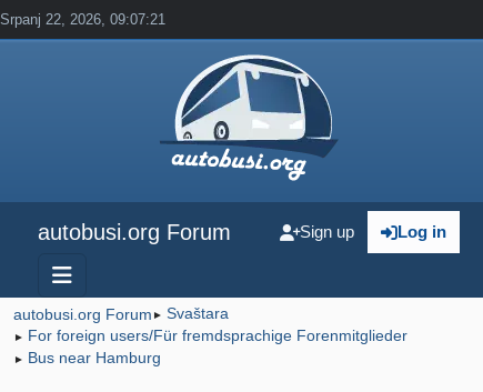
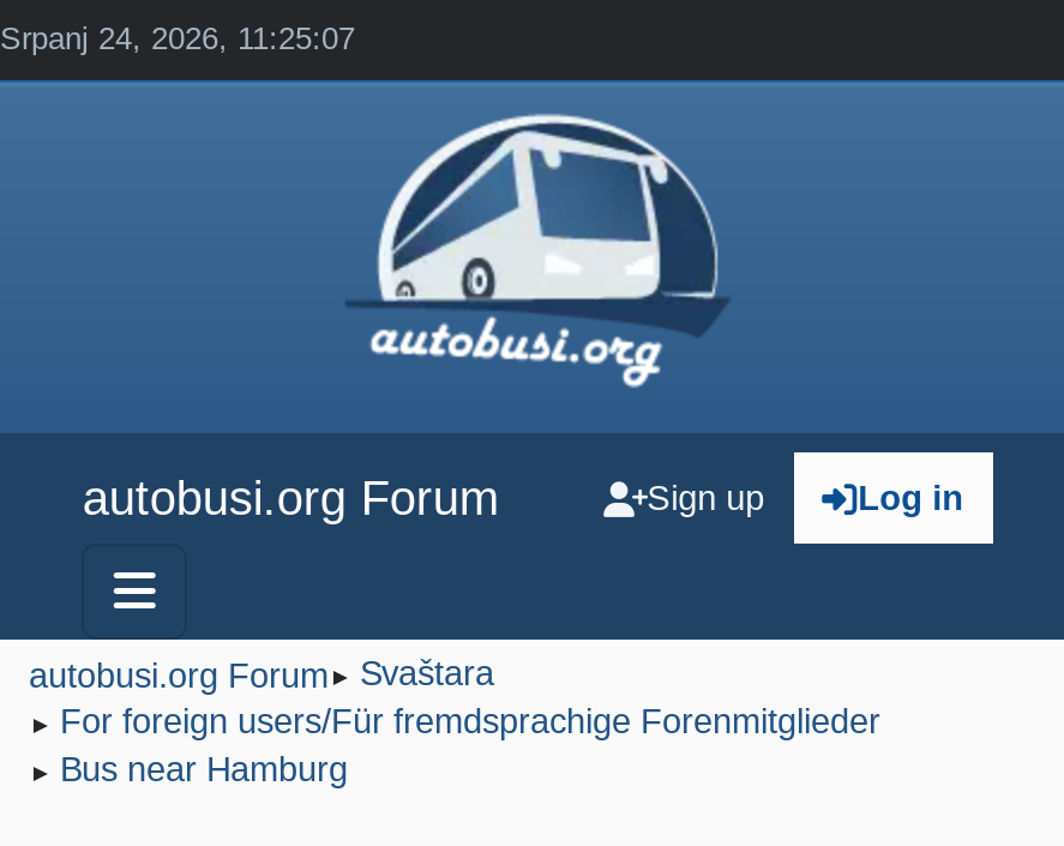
[0,11,165,28] Srpanj 22, 2026, 09:07:21 -> [0,20,355,56] Srpanj 24, 2026, 11:25:07

